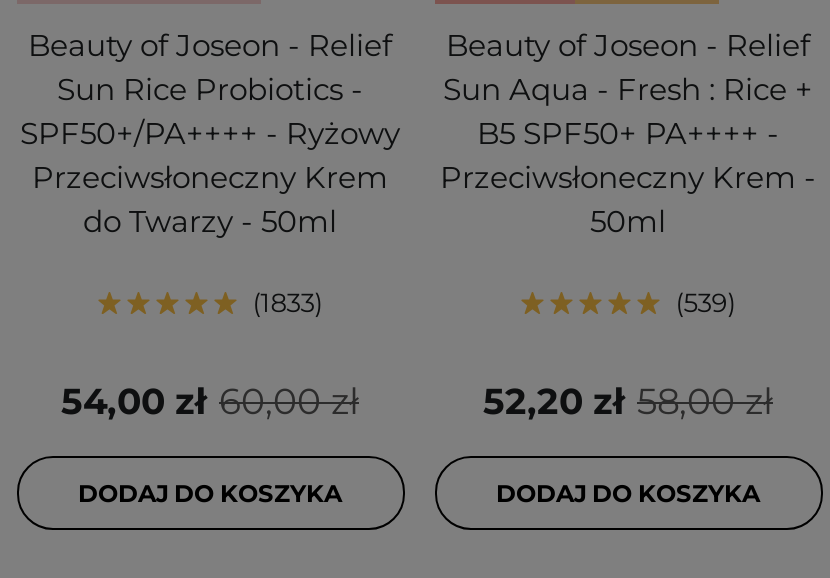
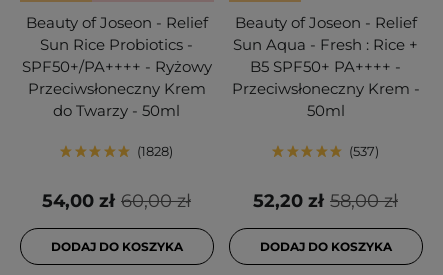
[261,287,315,319] 1833 -> [141,143,169,159] 1828
[683,287,727,319] 539 -> [353,143,375,159] 537

